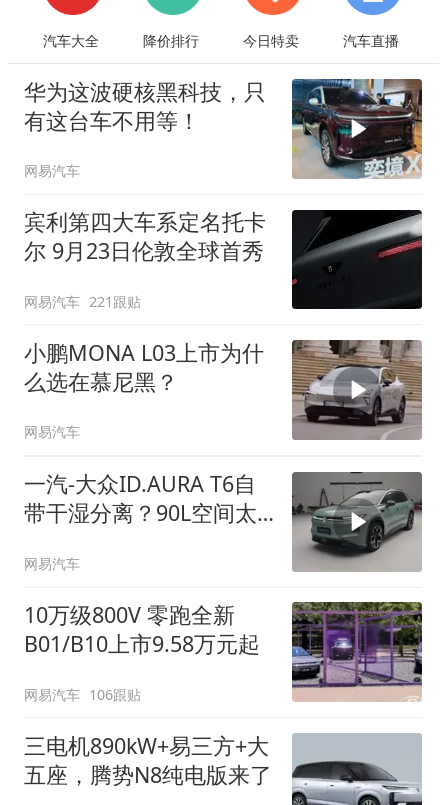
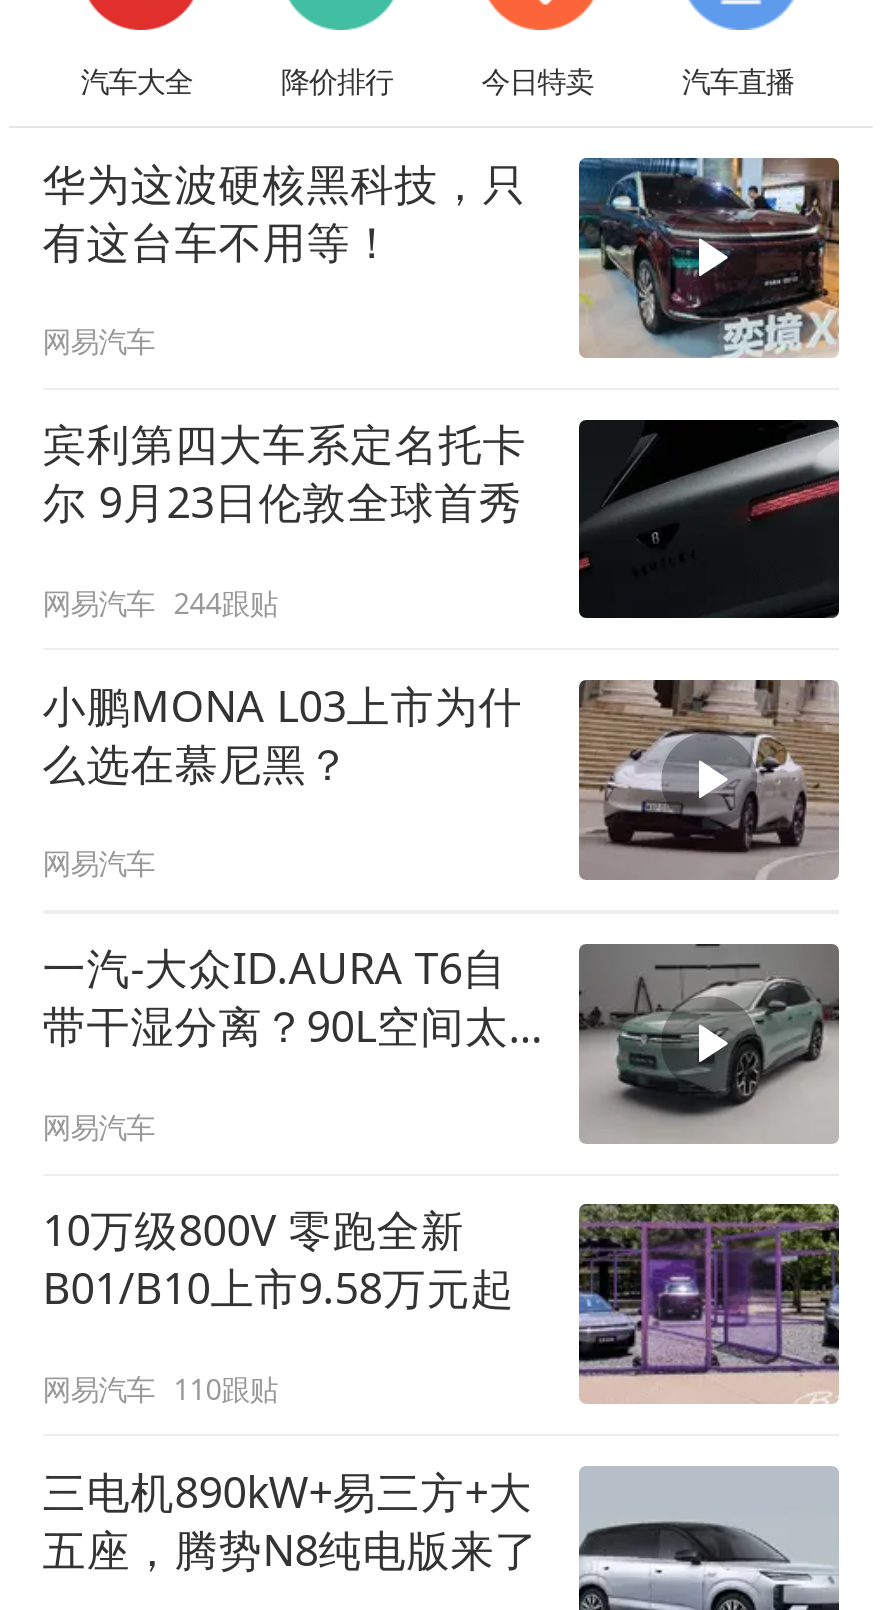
[24,292,141,311] 网易汽车 221跟贴 -> [42,583,278,621] 网易汽车 244跟贴
[24,685,141,704] 网易汽车 106跟贴 -> [42,1369,278,1407] 网易汽车 110跟贴

